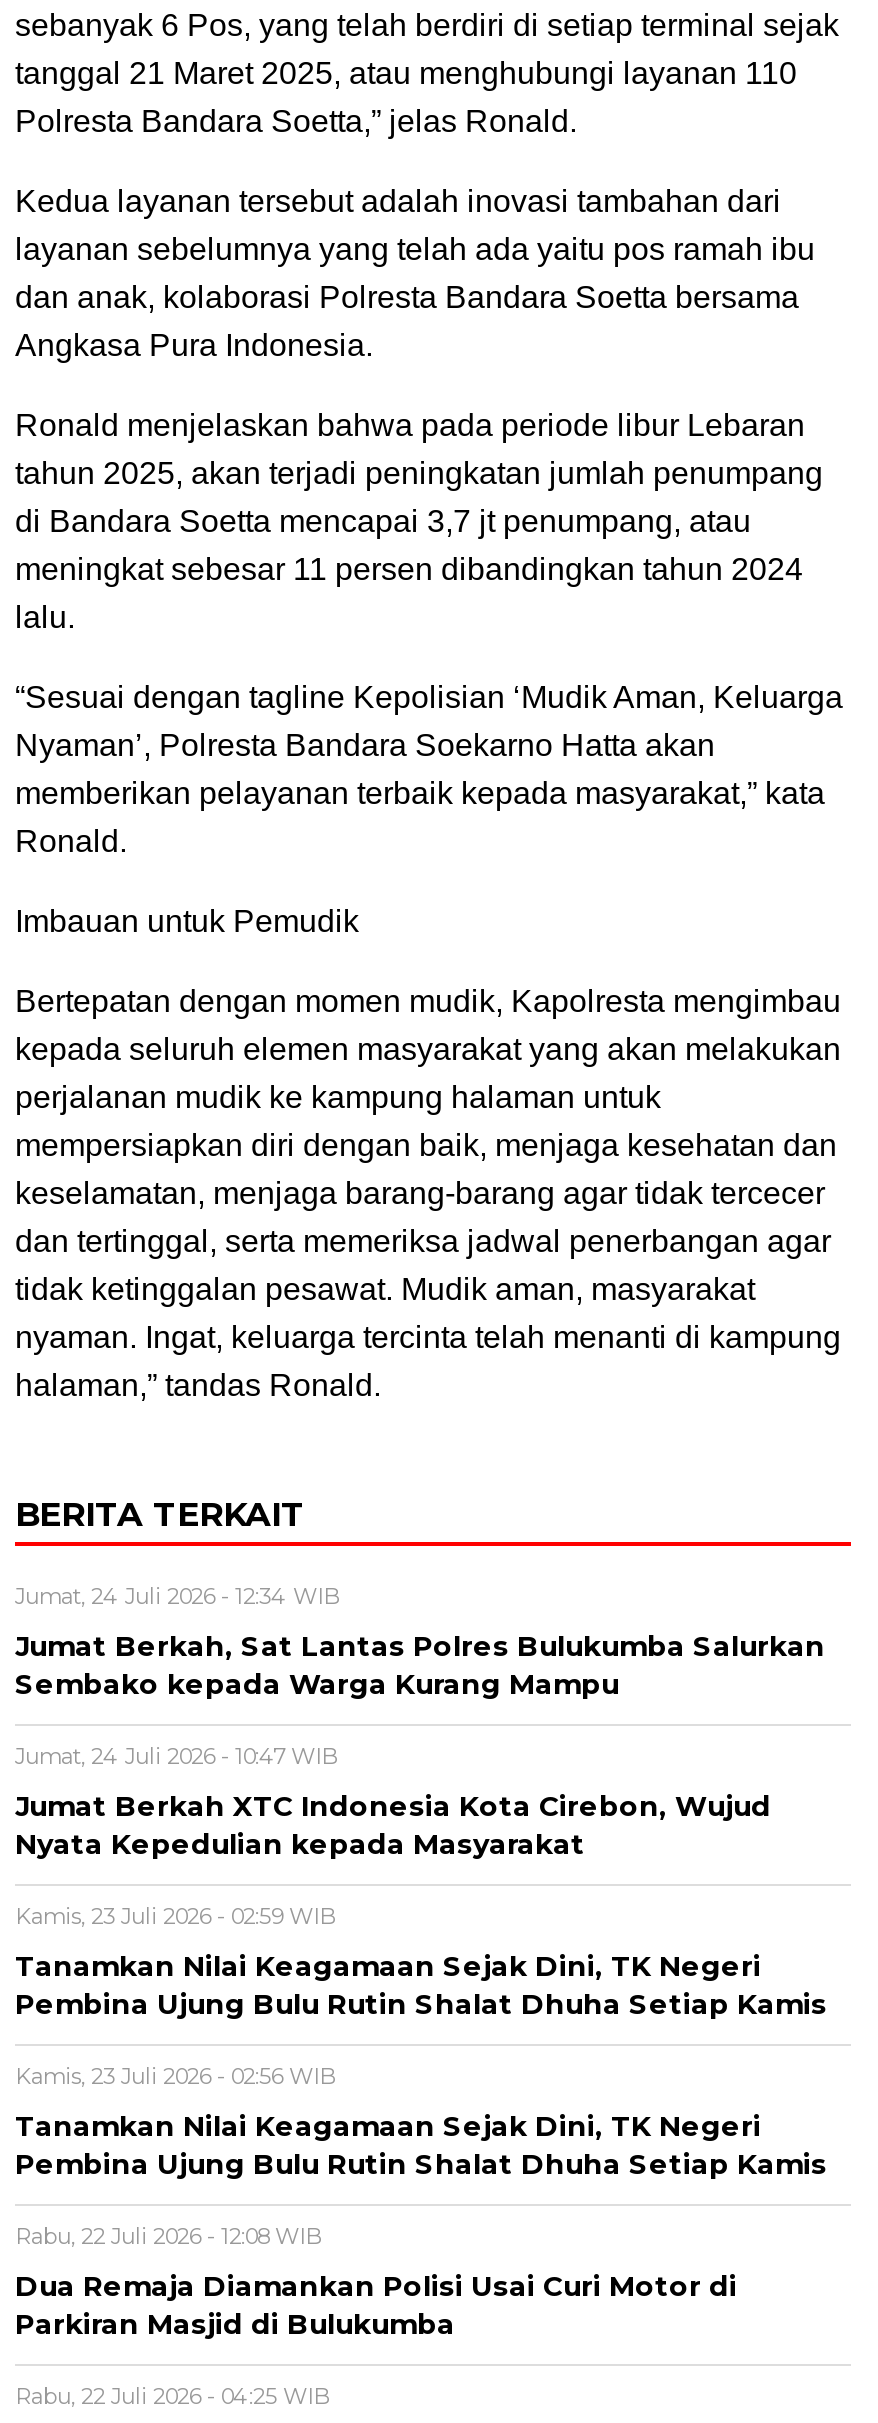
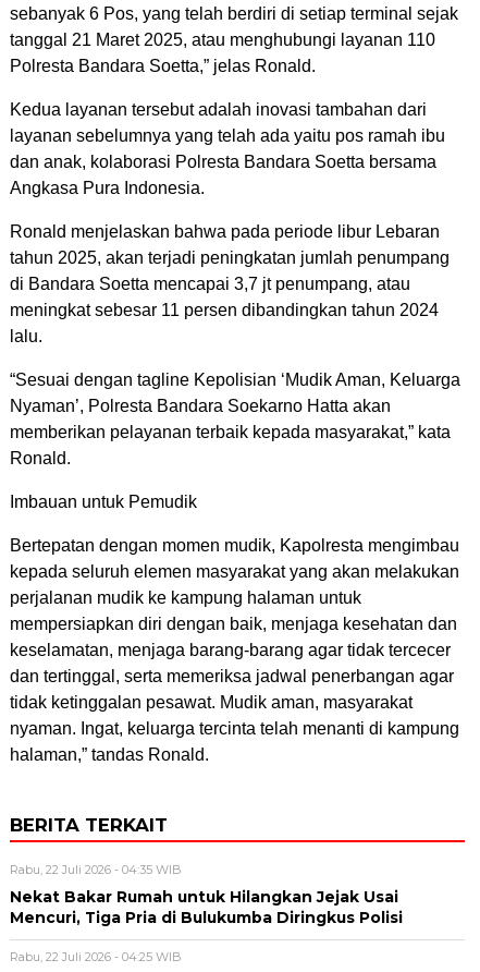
[15,1582,827,2340] Jumat, 24 Juli 2026 - 12:34 WIB | Jumat Berkah, Sat Lantas Polres Bulukumba Salurkan | Sembako kepada Warga Kurang Mampu | Jumat, 24 Juli 2026 - 10:47 WIB | Jumat Berkah XTC Indonesia Kota Cirebon, Wujud | Nyata Kepedulian kepada Masyarakat | Kamis, 23 Juli 2026 - 02:59 WIB | Tanamkan Nilai Keagamaan Sejak Dini, TK Negeri | Pembina Ujung Bulu Rutin Shalat Dhuha Setiap Kamis | Kamis, 23 Juli 2026 - 02:56 WIB | Tanamkan Nilai Keagamaan Sejak Dini, TK Negeri | Pembina Ujung Bulu Rutin Shalat Dhuha Setiap Kamis | Rabu, 22 Juli 2026 - 12:08 WIB | Dua Remaja Diamankan Polisi Usai Curi Motor di | Parkiran Masjid di Bulukumba -> [10,862,403,926] Rabu, 22 Juli 2026 - 04:35 WIB | Nekat Bakar Rumah untuk Hilangkan Jejak Usai | Mencuri, Tiga Pria di Bulukumba Diringkus Polisi

